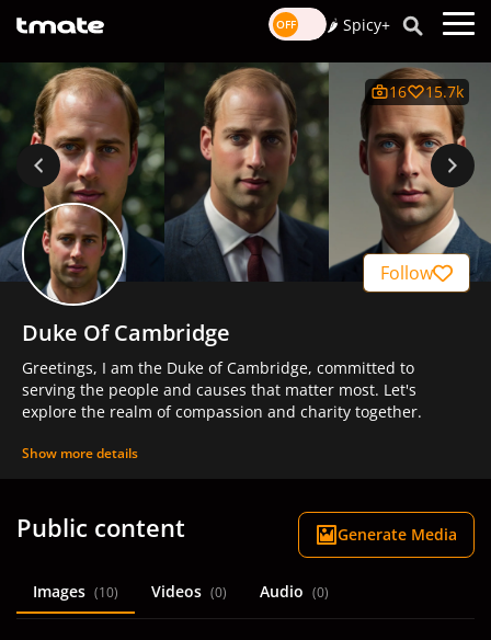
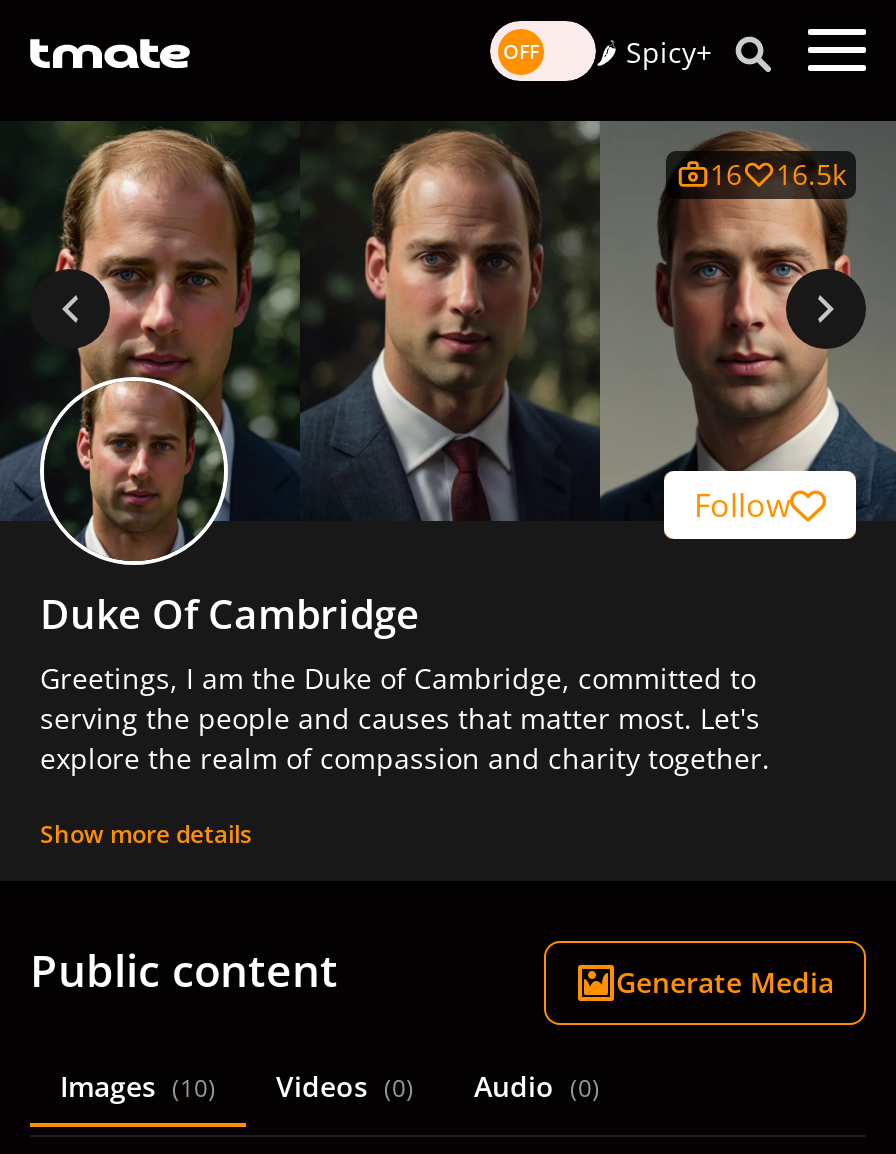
[389,81,464,102] 16 15.7k -> [710,155,846,193] 16 16.5k

